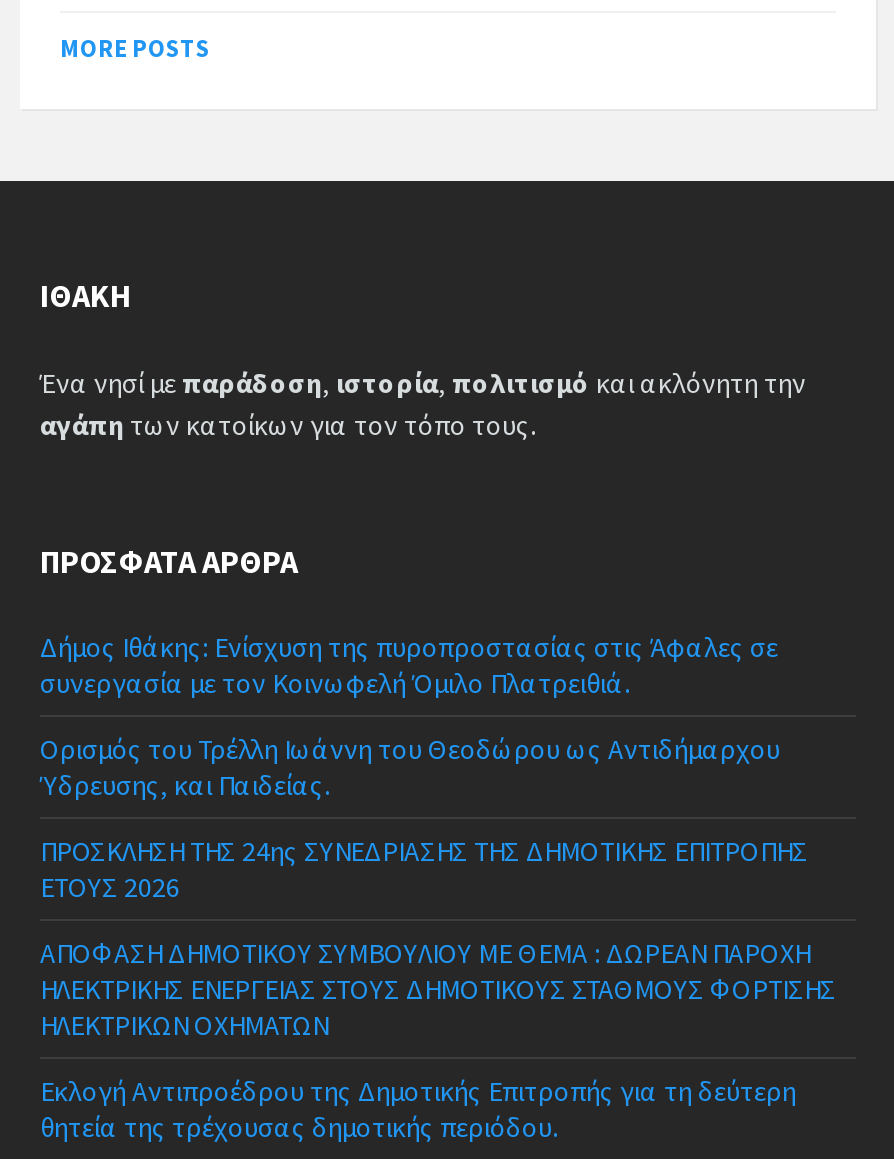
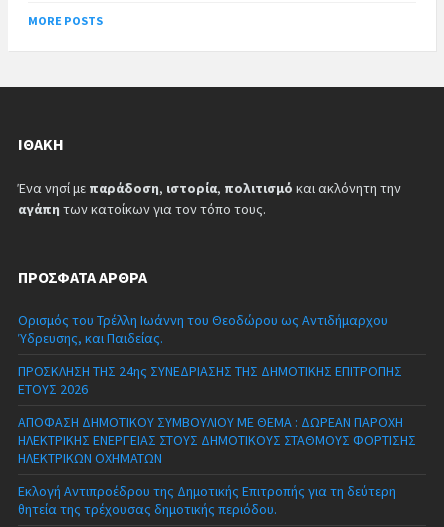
[40,629,778,701] Δήμος Ιθάκης: Ενίσχυση της πυροπροστασίας στις Άφαλες σε | συνεργασία με τον Κοινωφελή Όμιλο Πλατρειθιά. -> none

